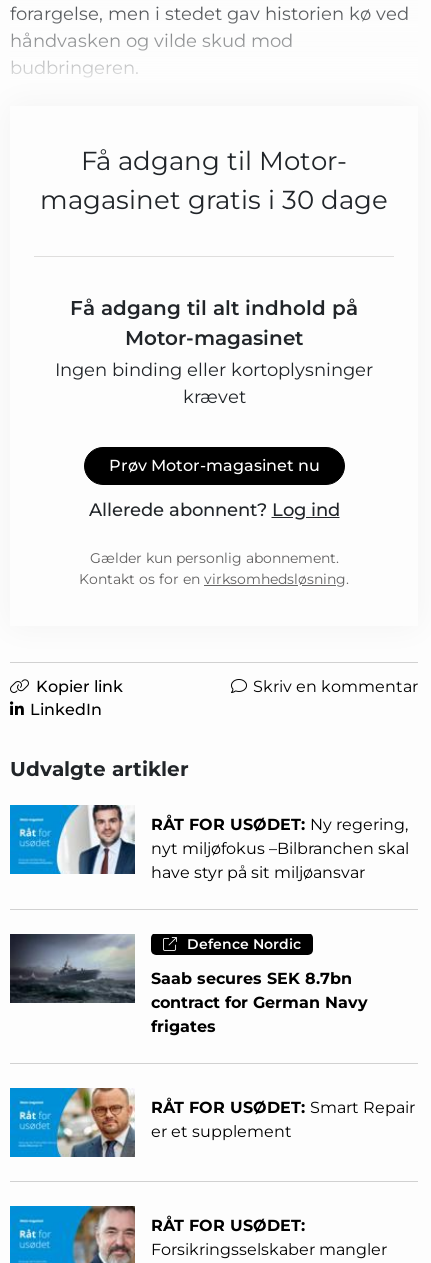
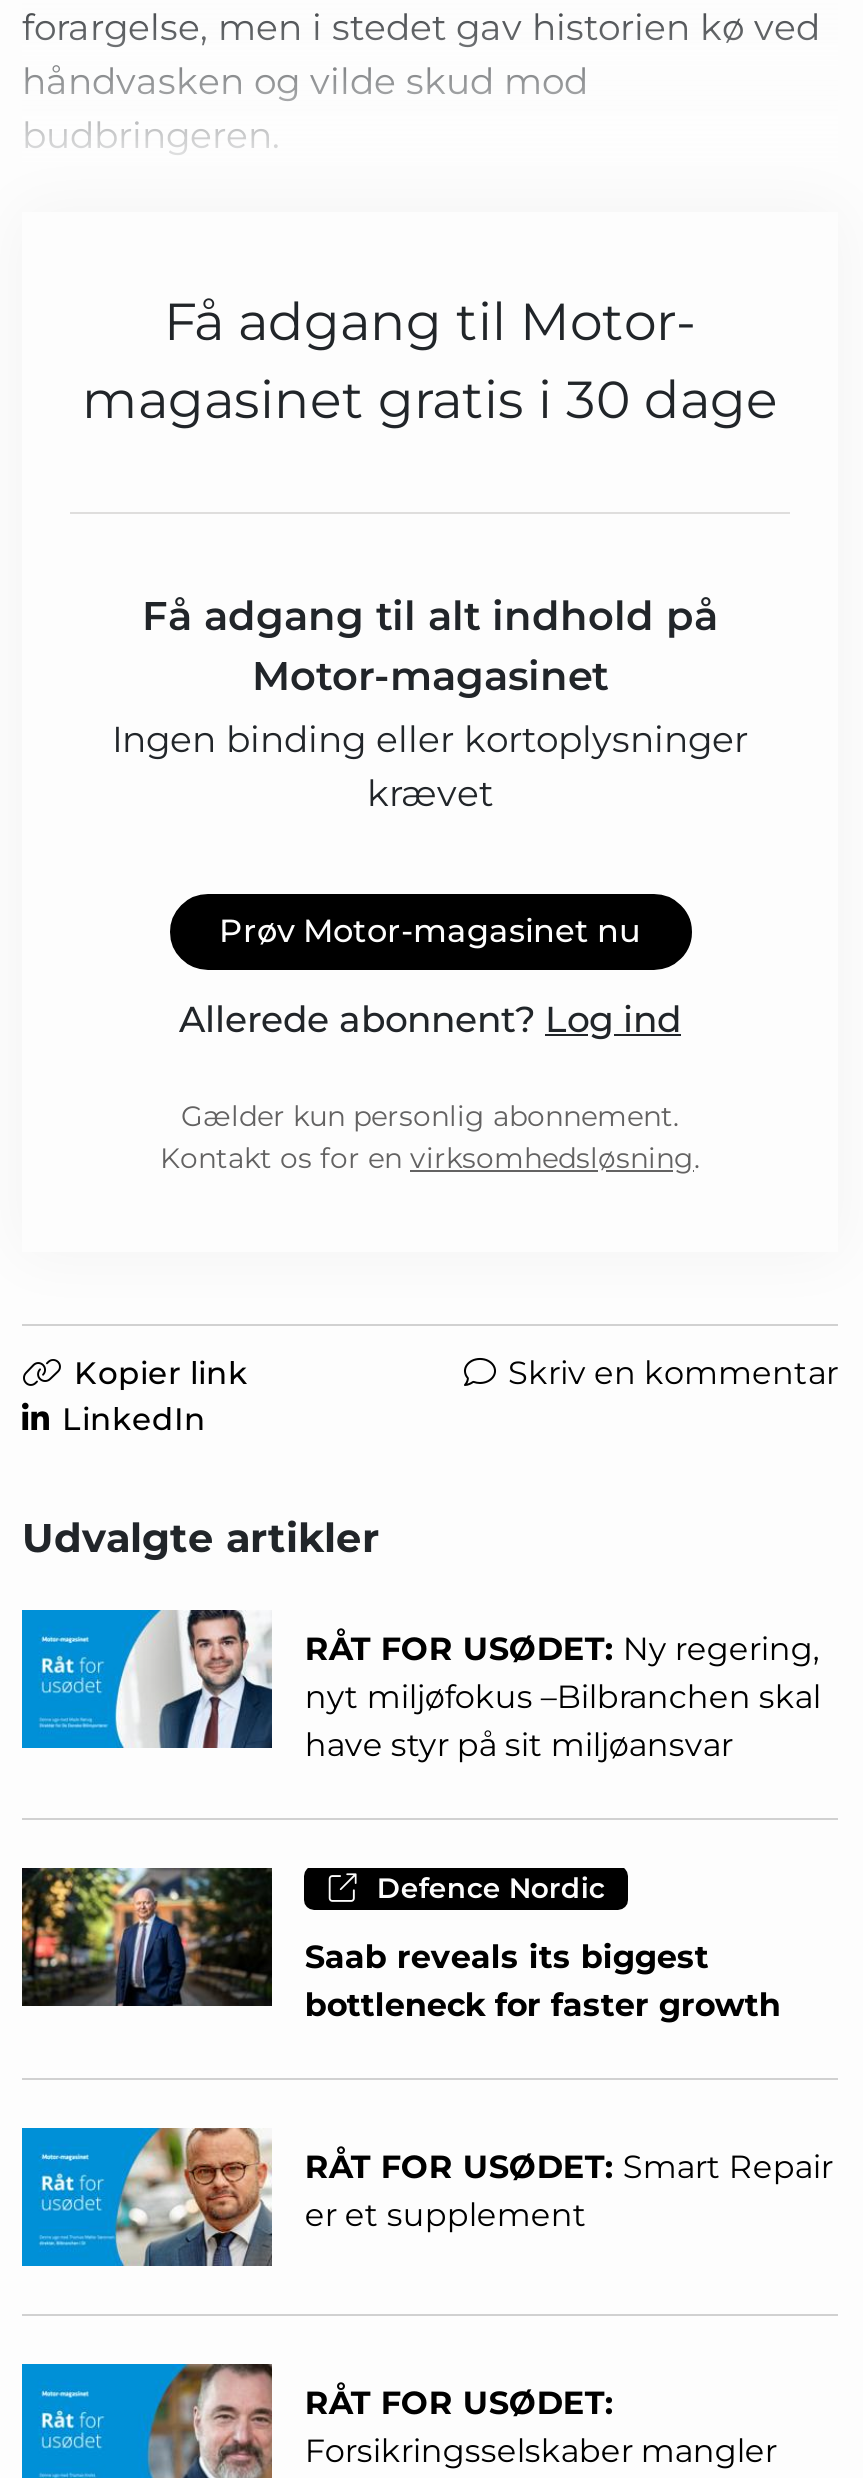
[10,933,368,1035] [image] | Saab secures SEK 8.7bn | contract for German Navy | frigates -> [20,1866,781,2023] [image] | Saab reveals its biggest | bottleneck for faster growth

